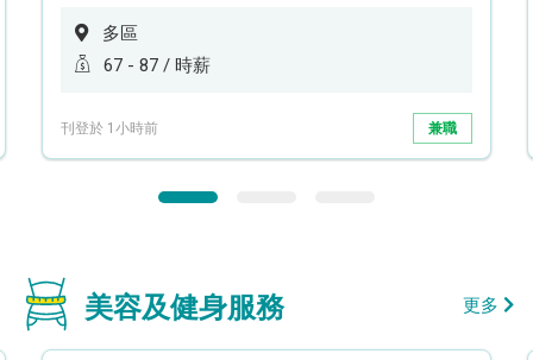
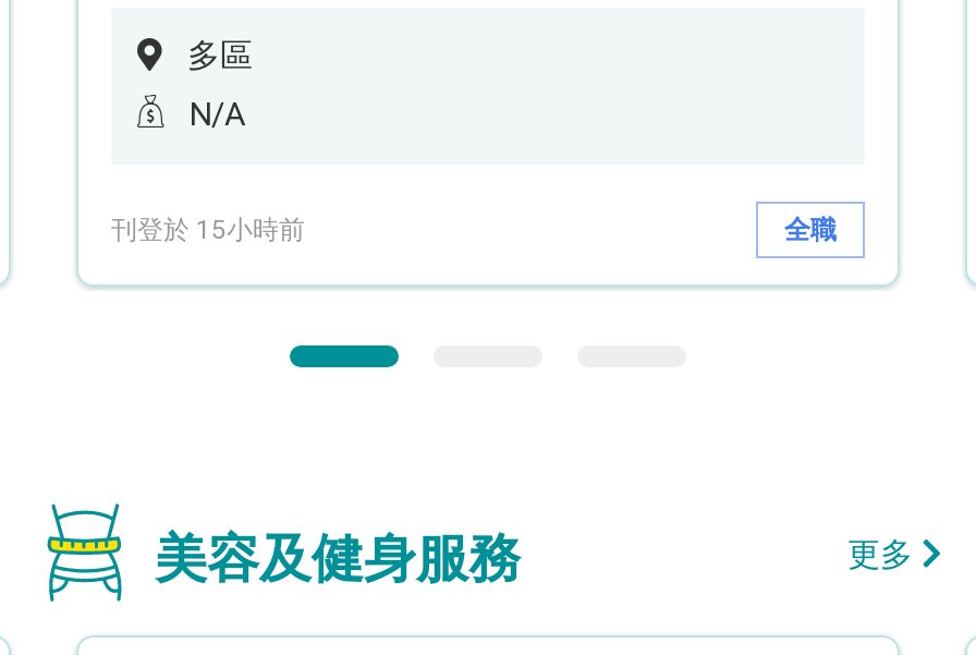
[104,55,211,76] 67 - 87 / 時薪 -> [190,95,246,134] N/A
[61,119,457,136] 刊登於 1小時前 | 兼職 -> [111,214,837,244] 刊登於 15小時前 | 全職

